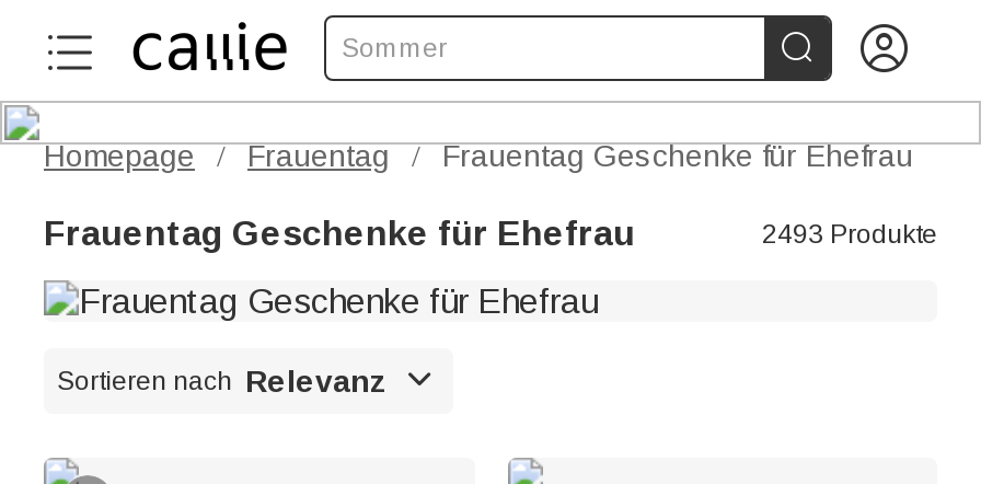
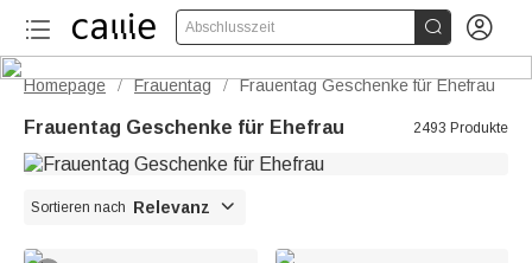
[342,33,447,64] Sommer -> [185,19,274,36] Abschlusszeit

